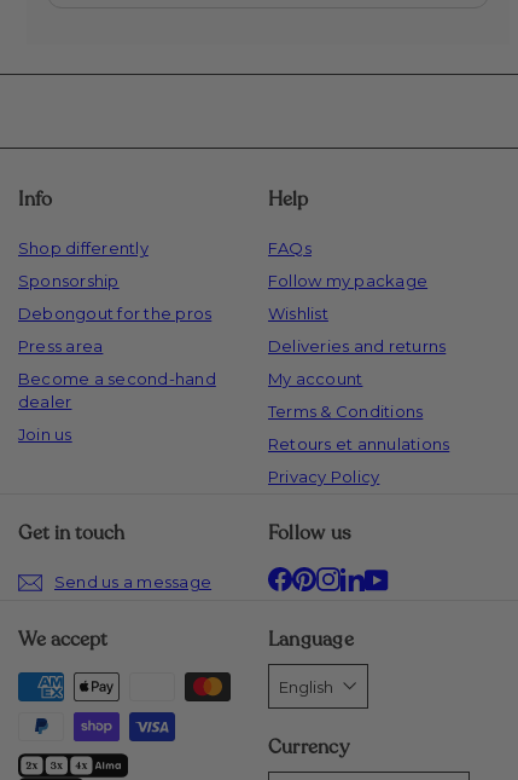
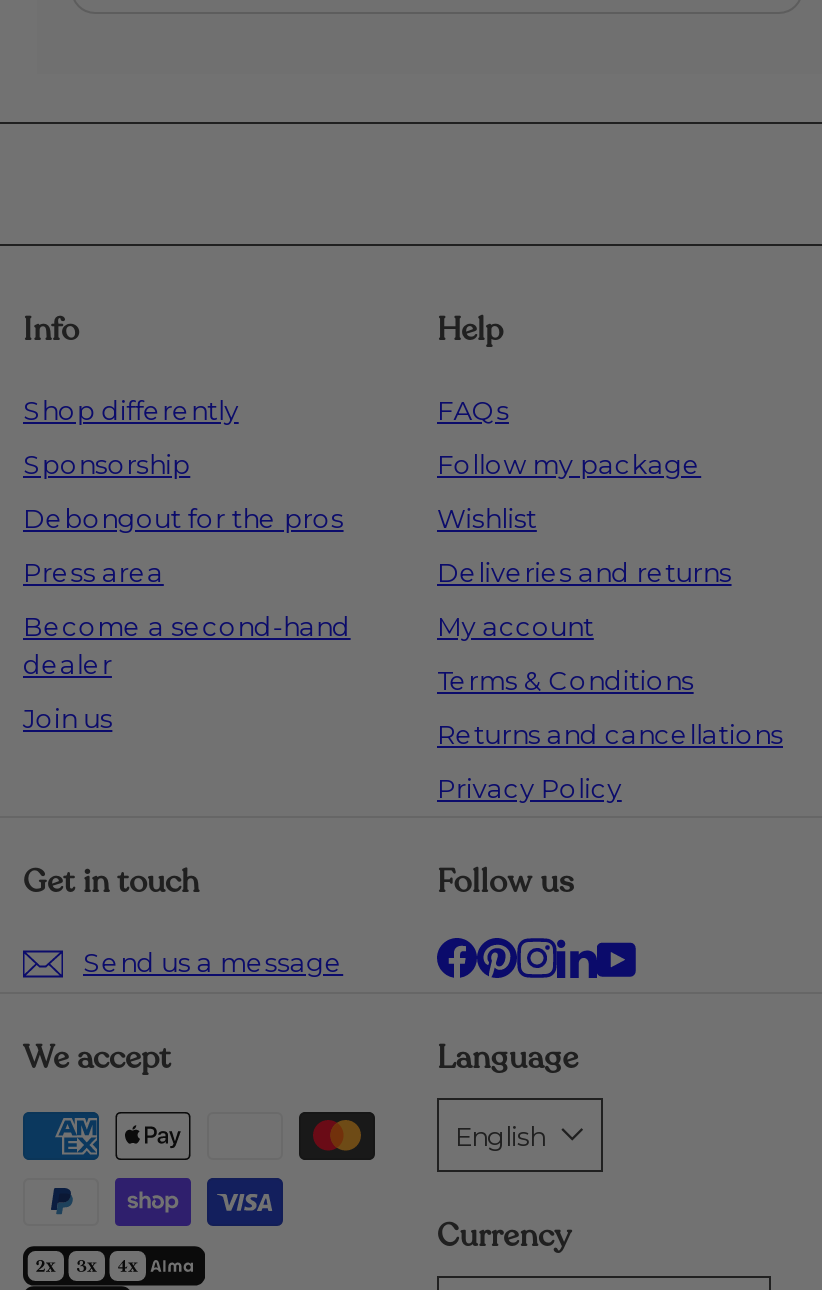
[268,434,450,453] Retours et annulations -> [437,718,783,750] Returns and cancellations

